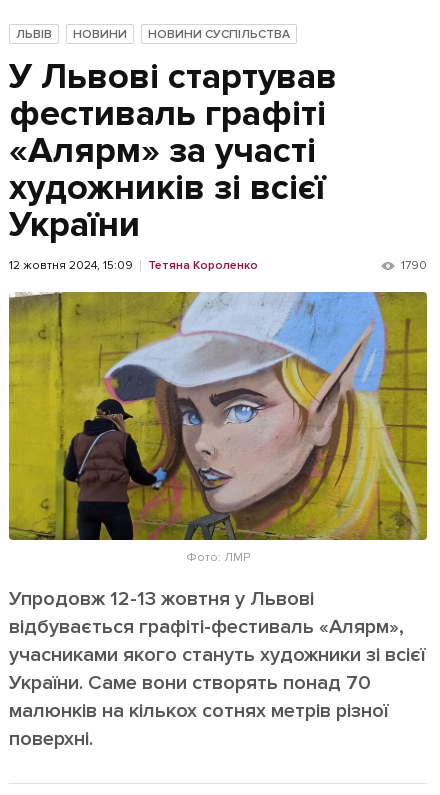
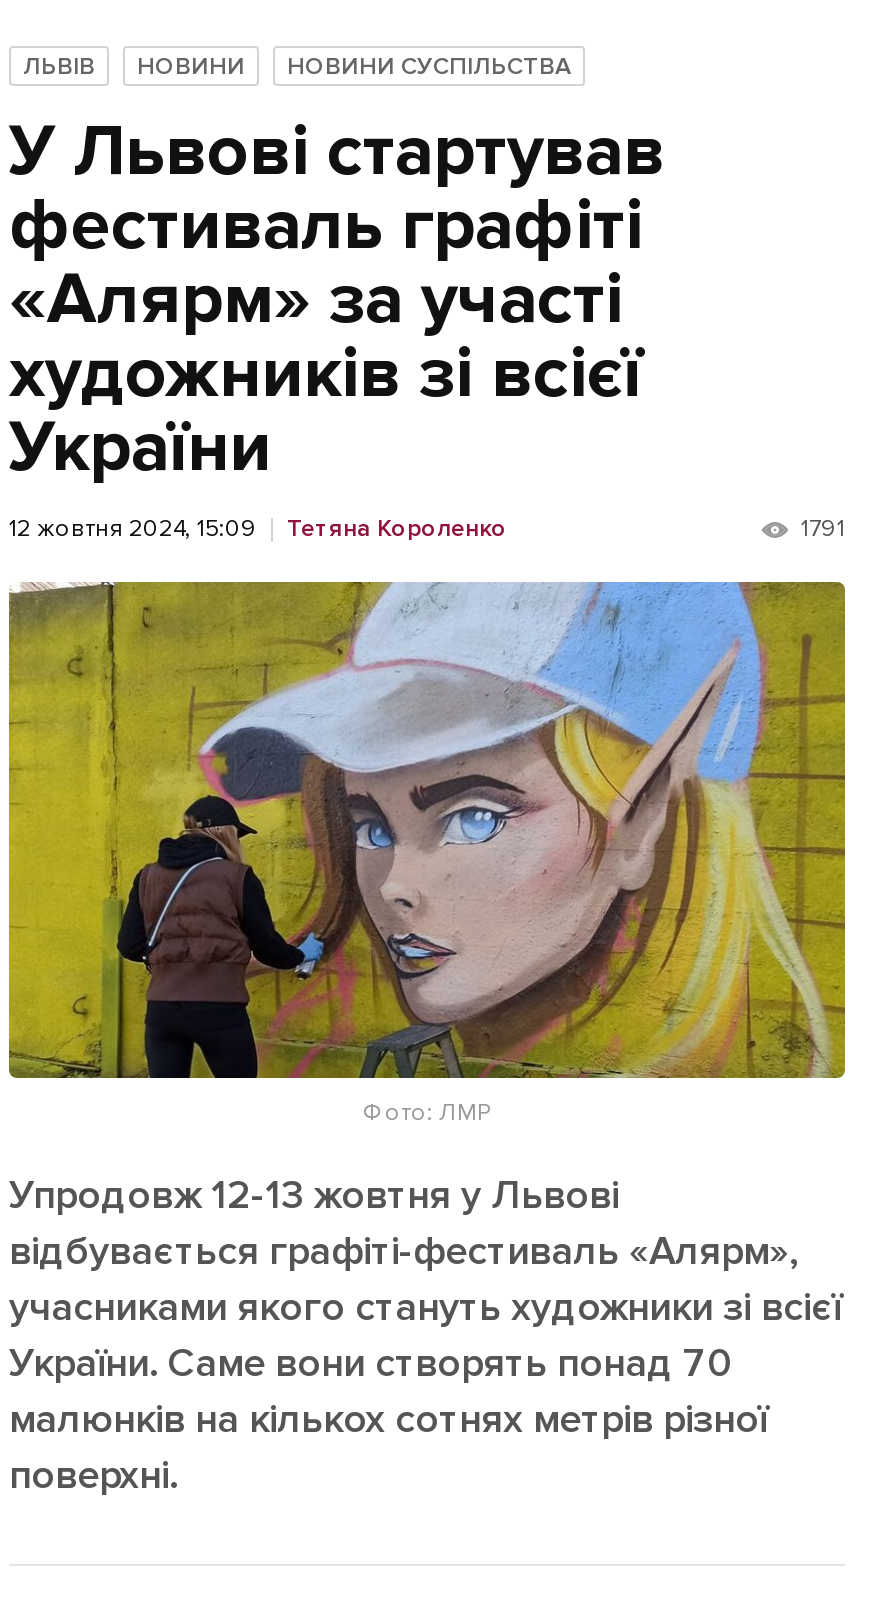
[401,258,427,273] 1790 -> [801,514,845,544] 1791

